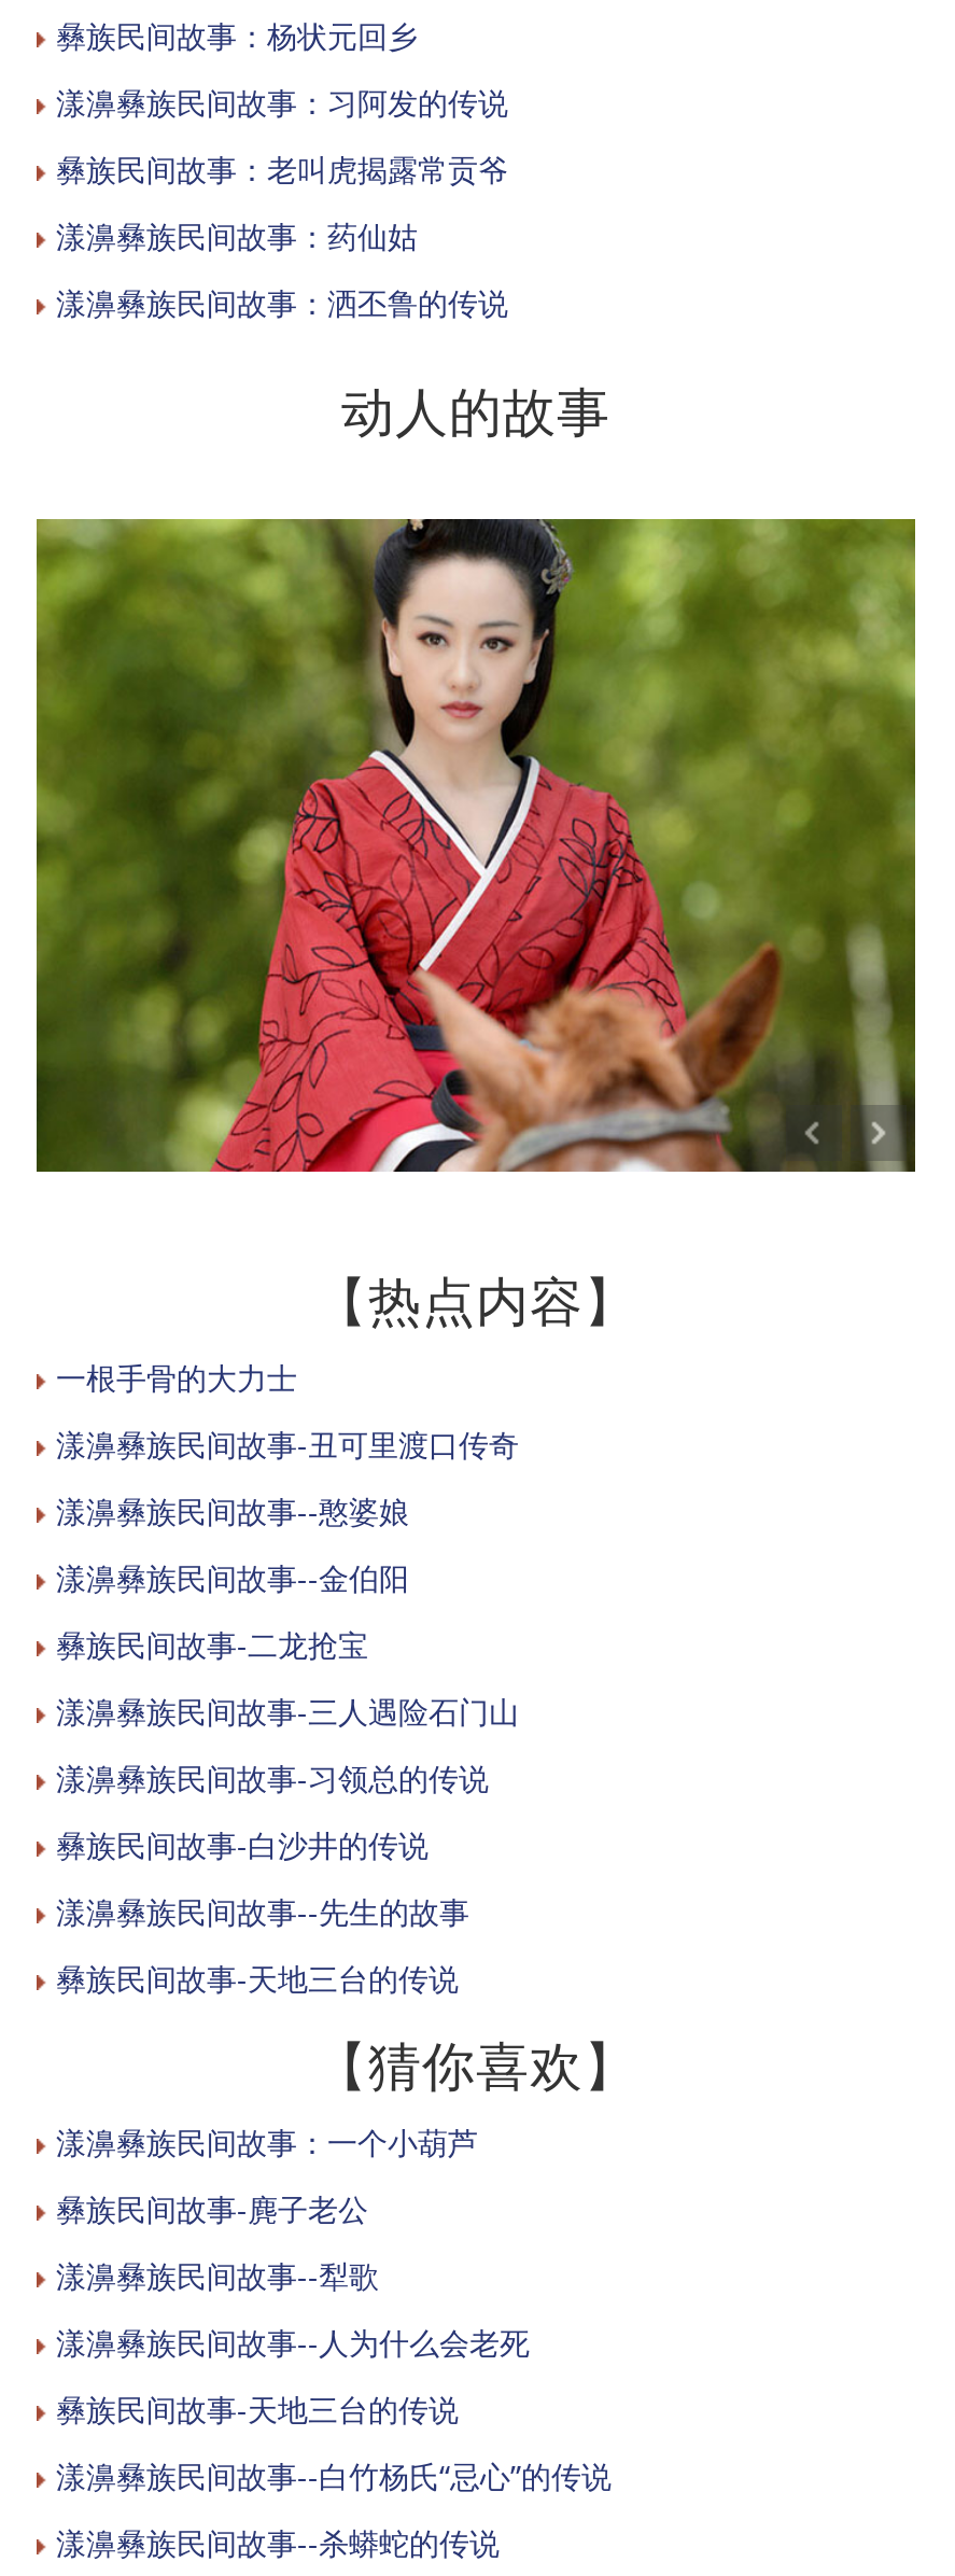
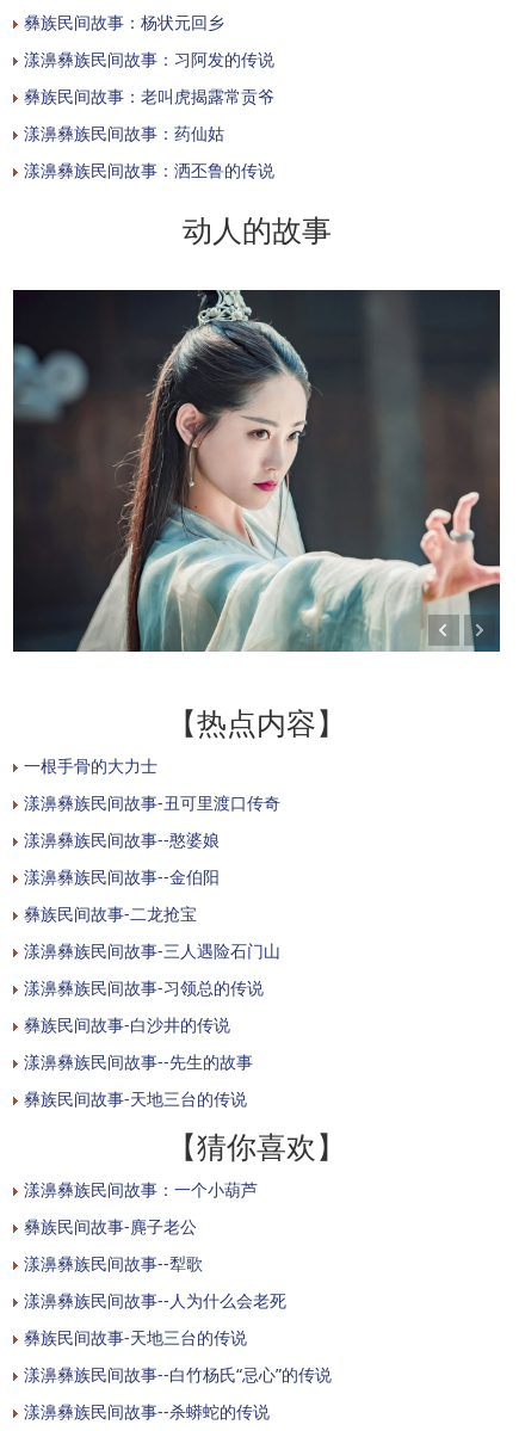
[34,517,917,1174] [image] -> [12,289,501,653] [image]

